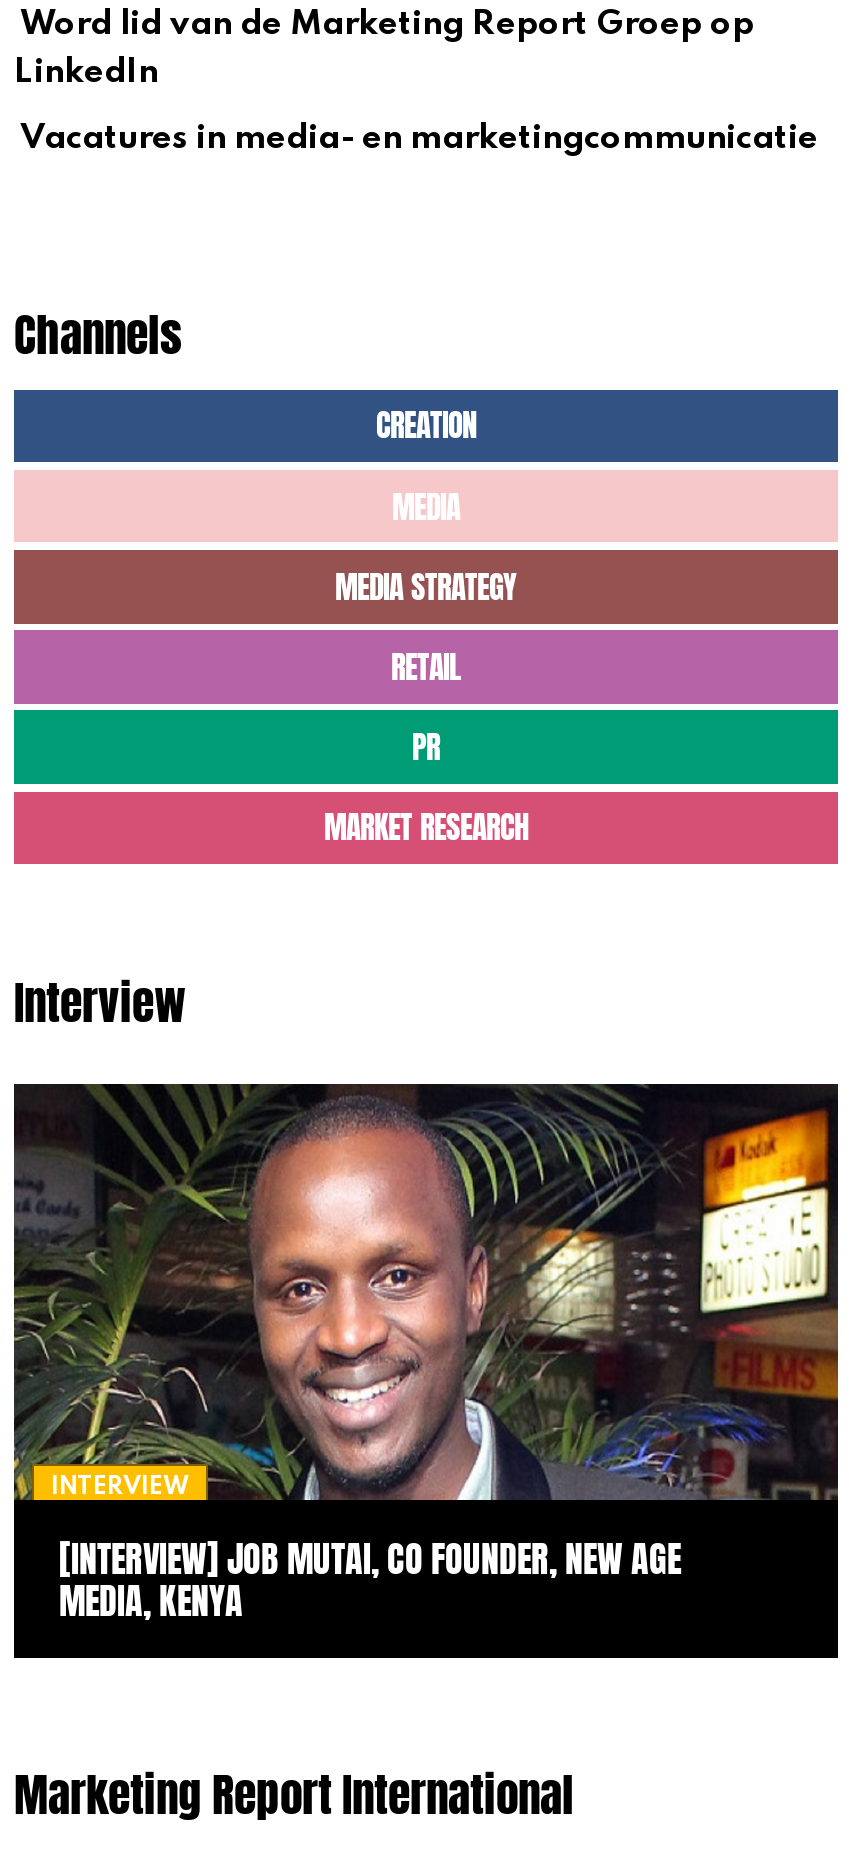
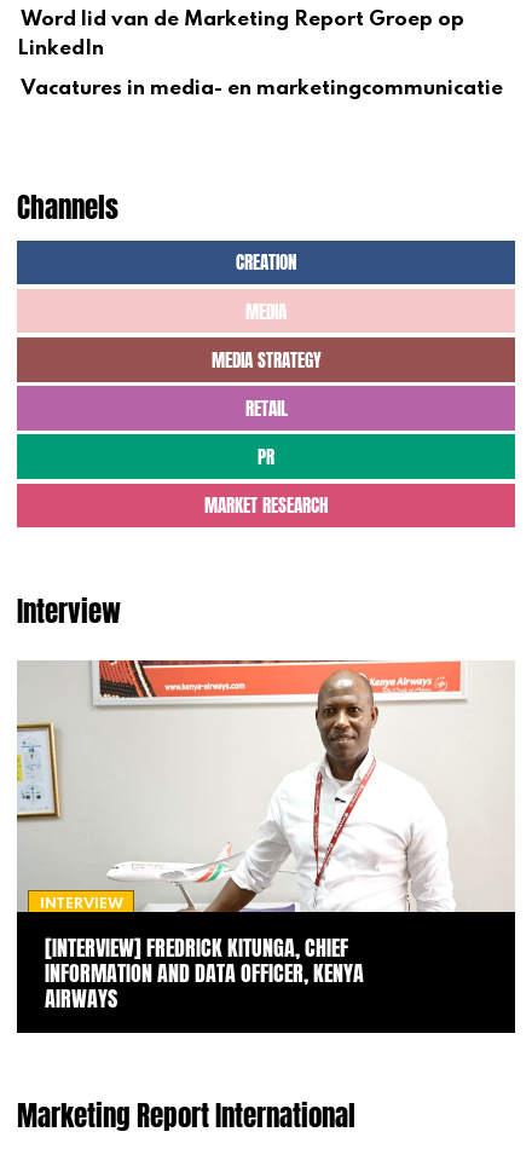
[12,1082,840,1627] [image] | [INTERVIEW] JOB MUTAI, CO FOUNDER, NEW AGE | MEDIA, KENYA -> [16,659,515,1014] [image] | [INTERVIEW] FREDRICK KITUNGA, CHIEF | INFORMATION AND DATA OFFICER, KENYA | AIRWAYS

